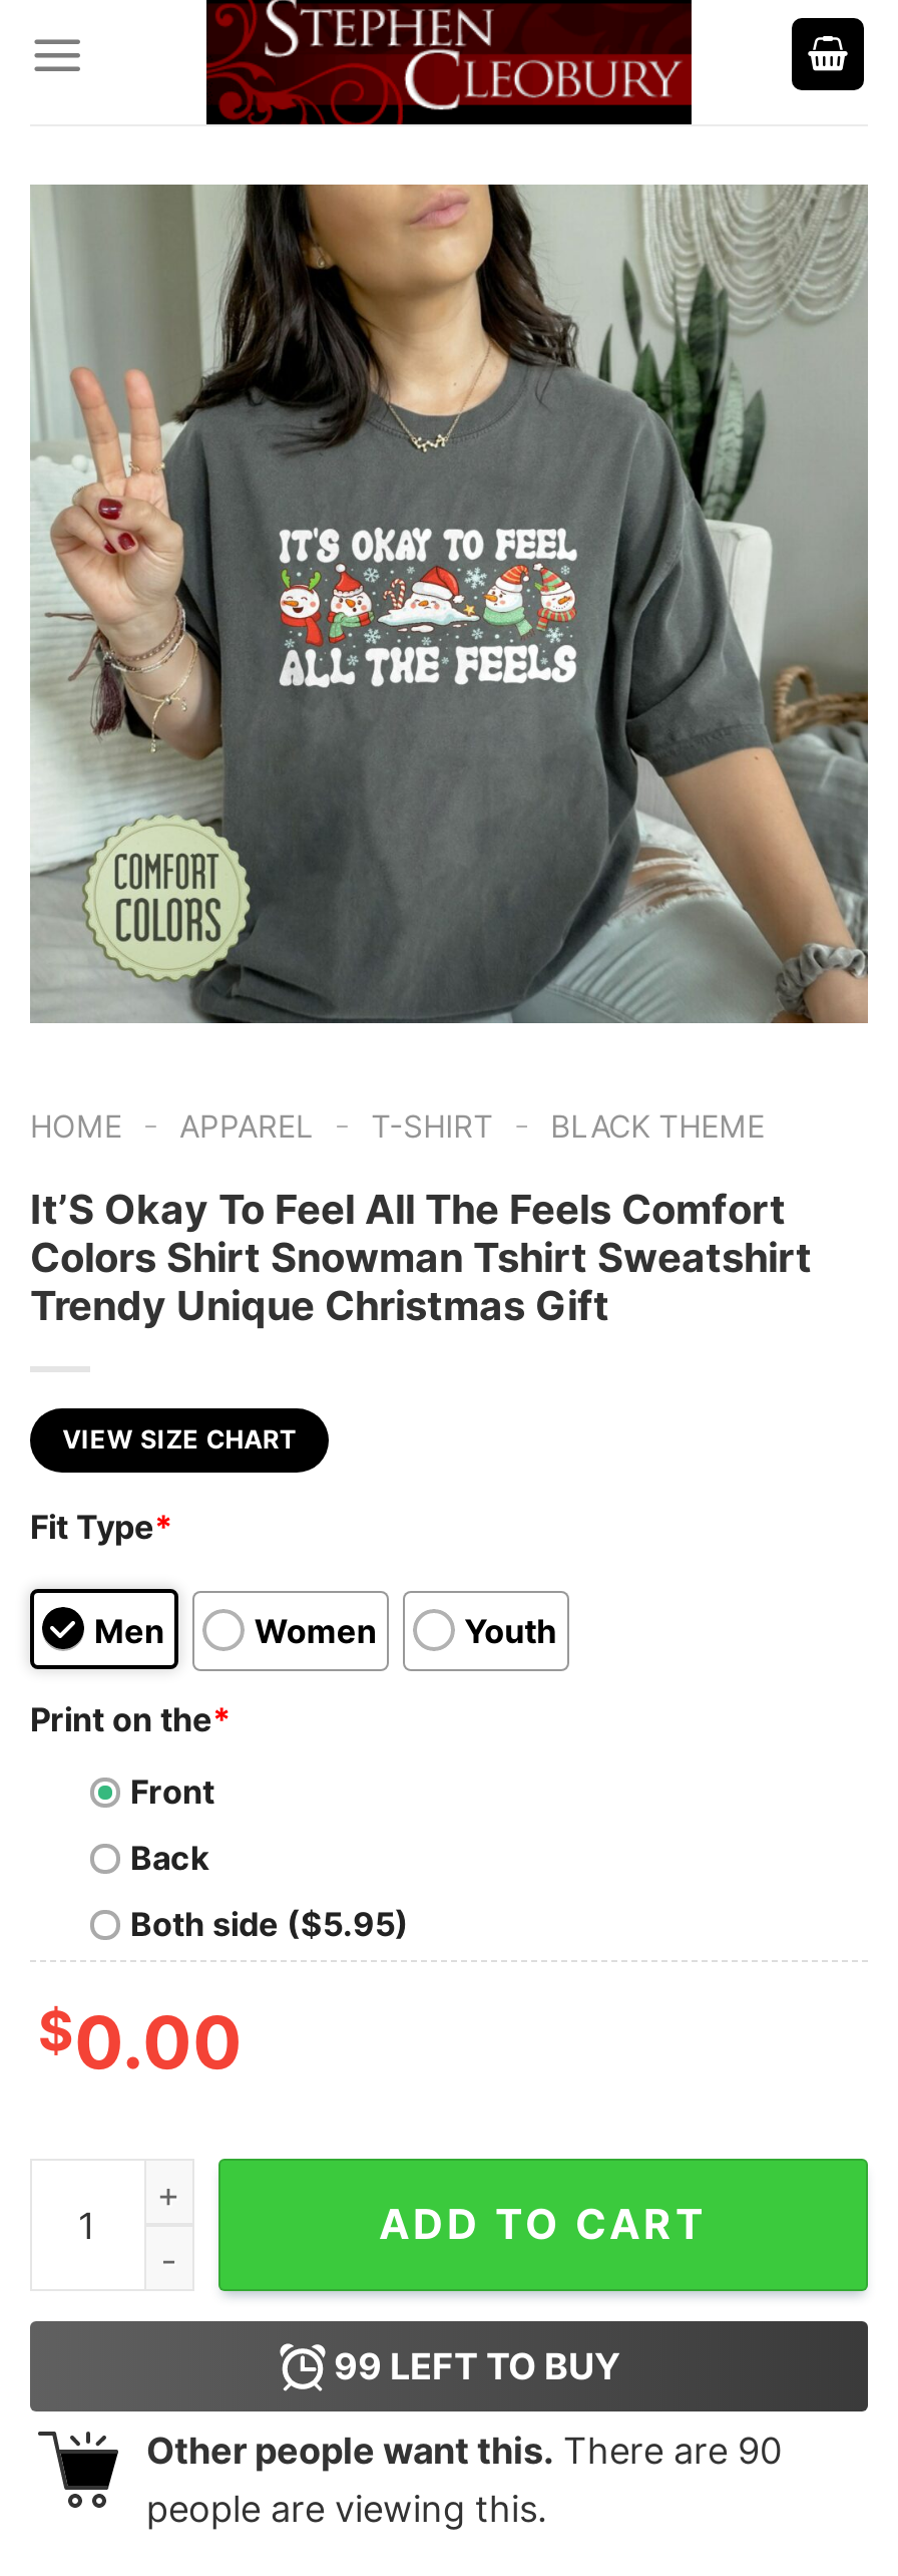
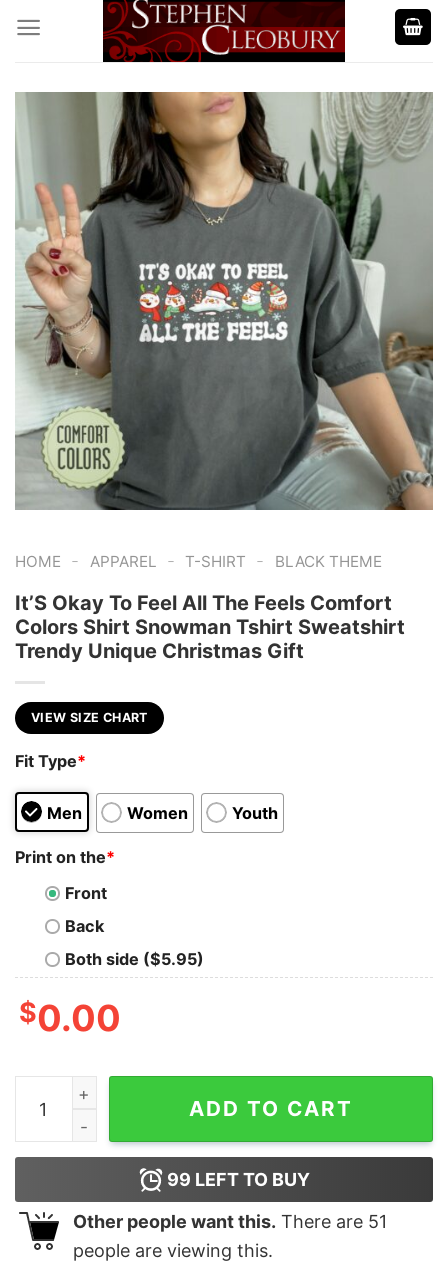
[146,2430,782,2472] Other people want this. There are 90 -> [73,1211,387,1232] Other people want this. There are 51

